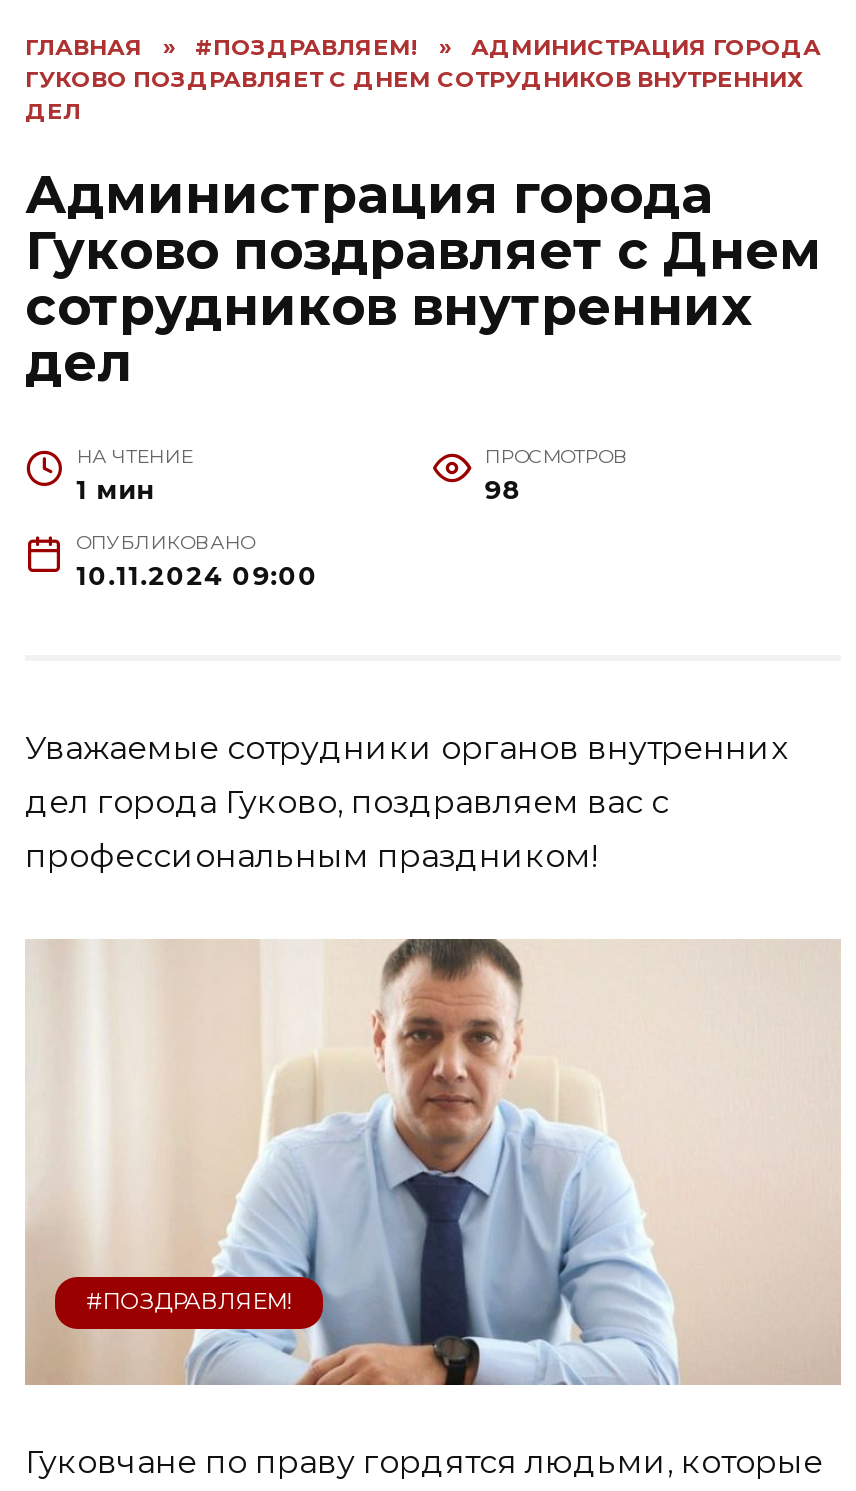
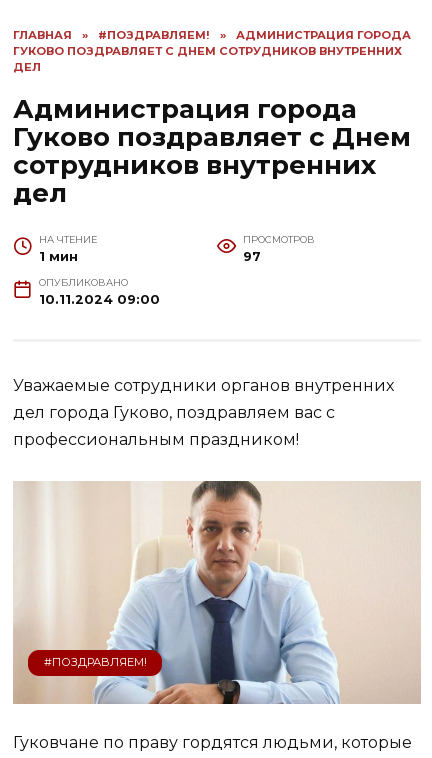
[484,476,522,506] 98 -> [243,249,261,264] 97

